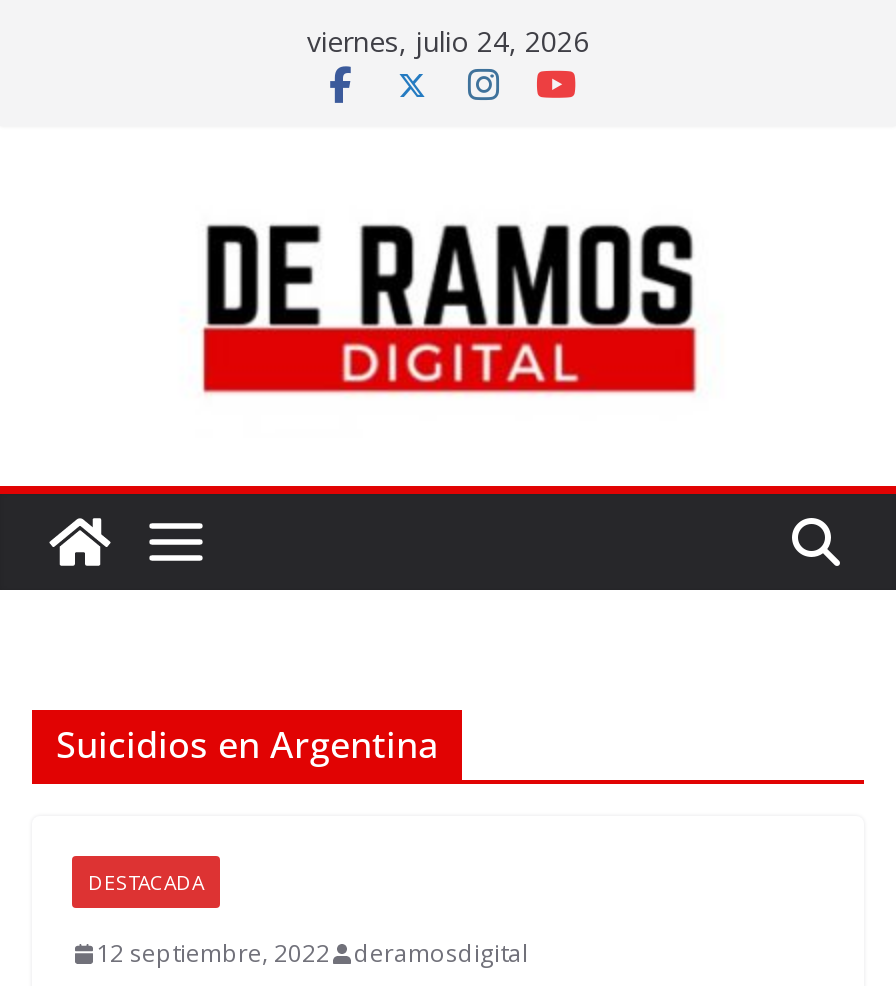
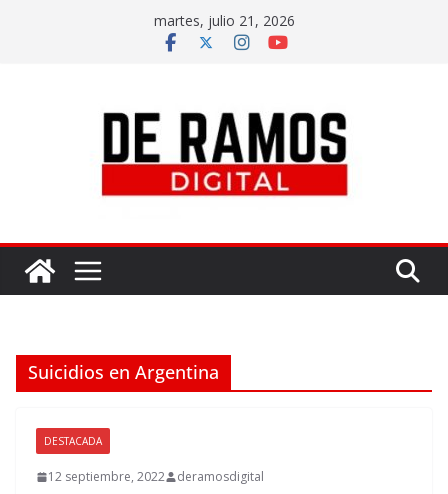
[307,22,589,60] viernes, julio 24, 2026 -> [153,11,294,30] martes, julio 21, 2026

